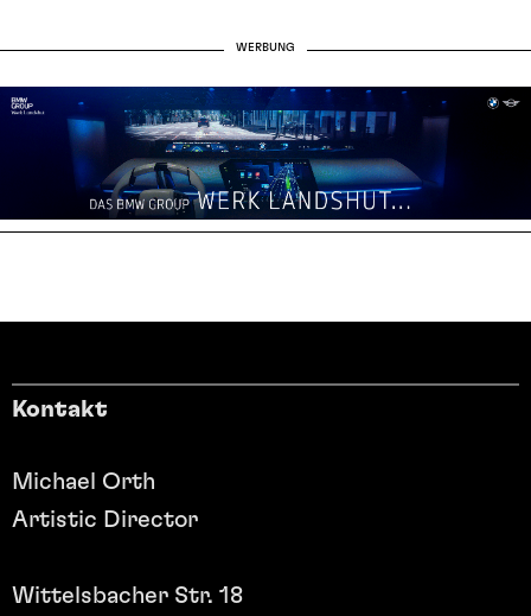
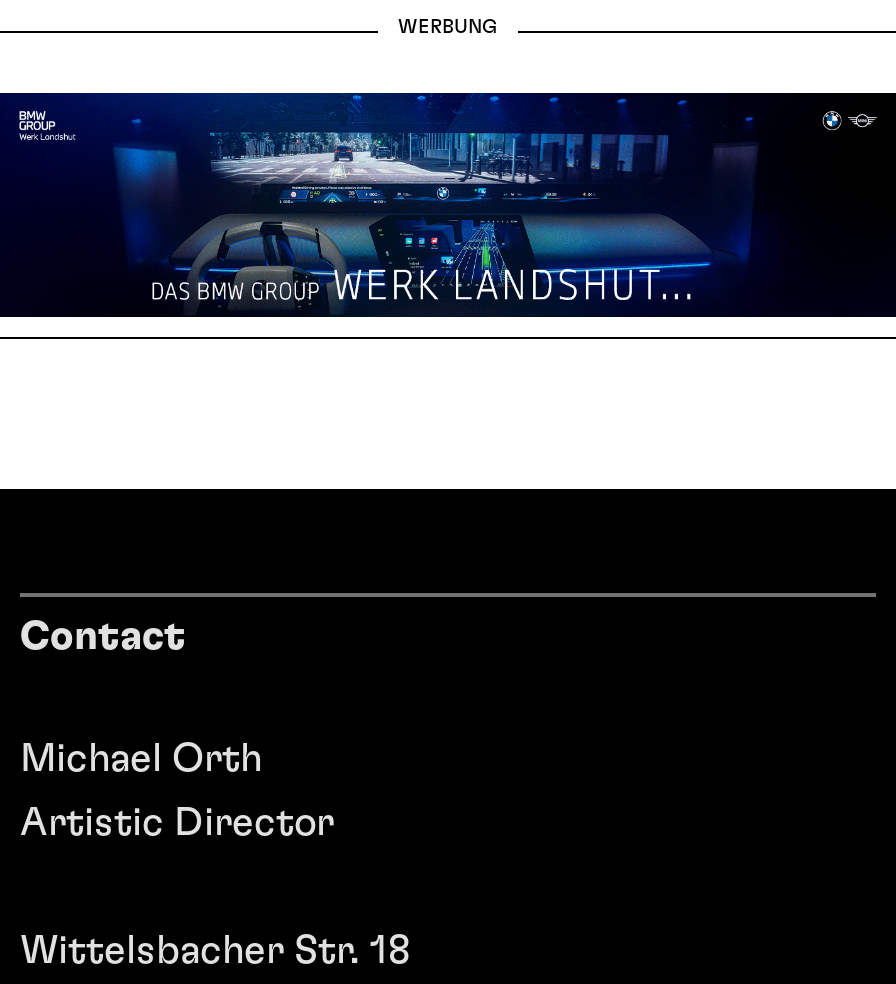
[12,397,108,421] Kontakt -> [20,616,186,656] Contact

